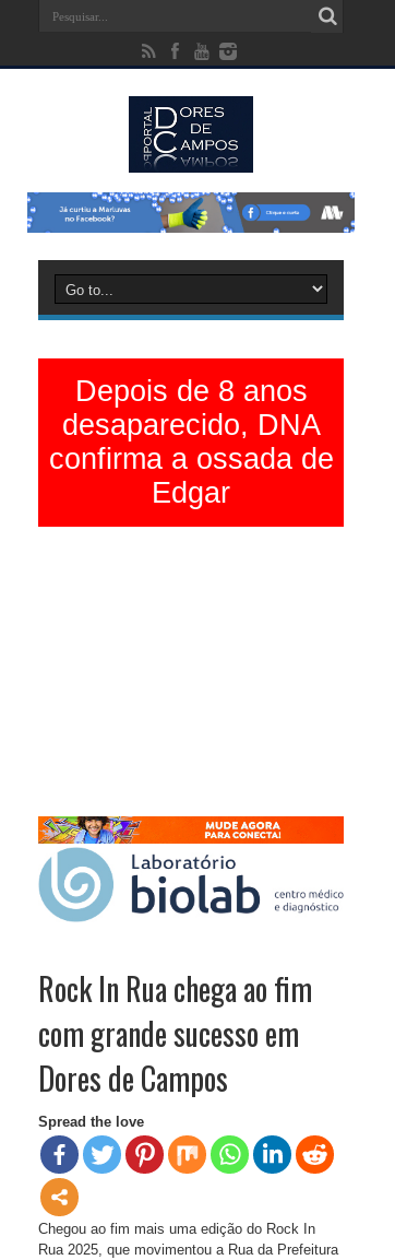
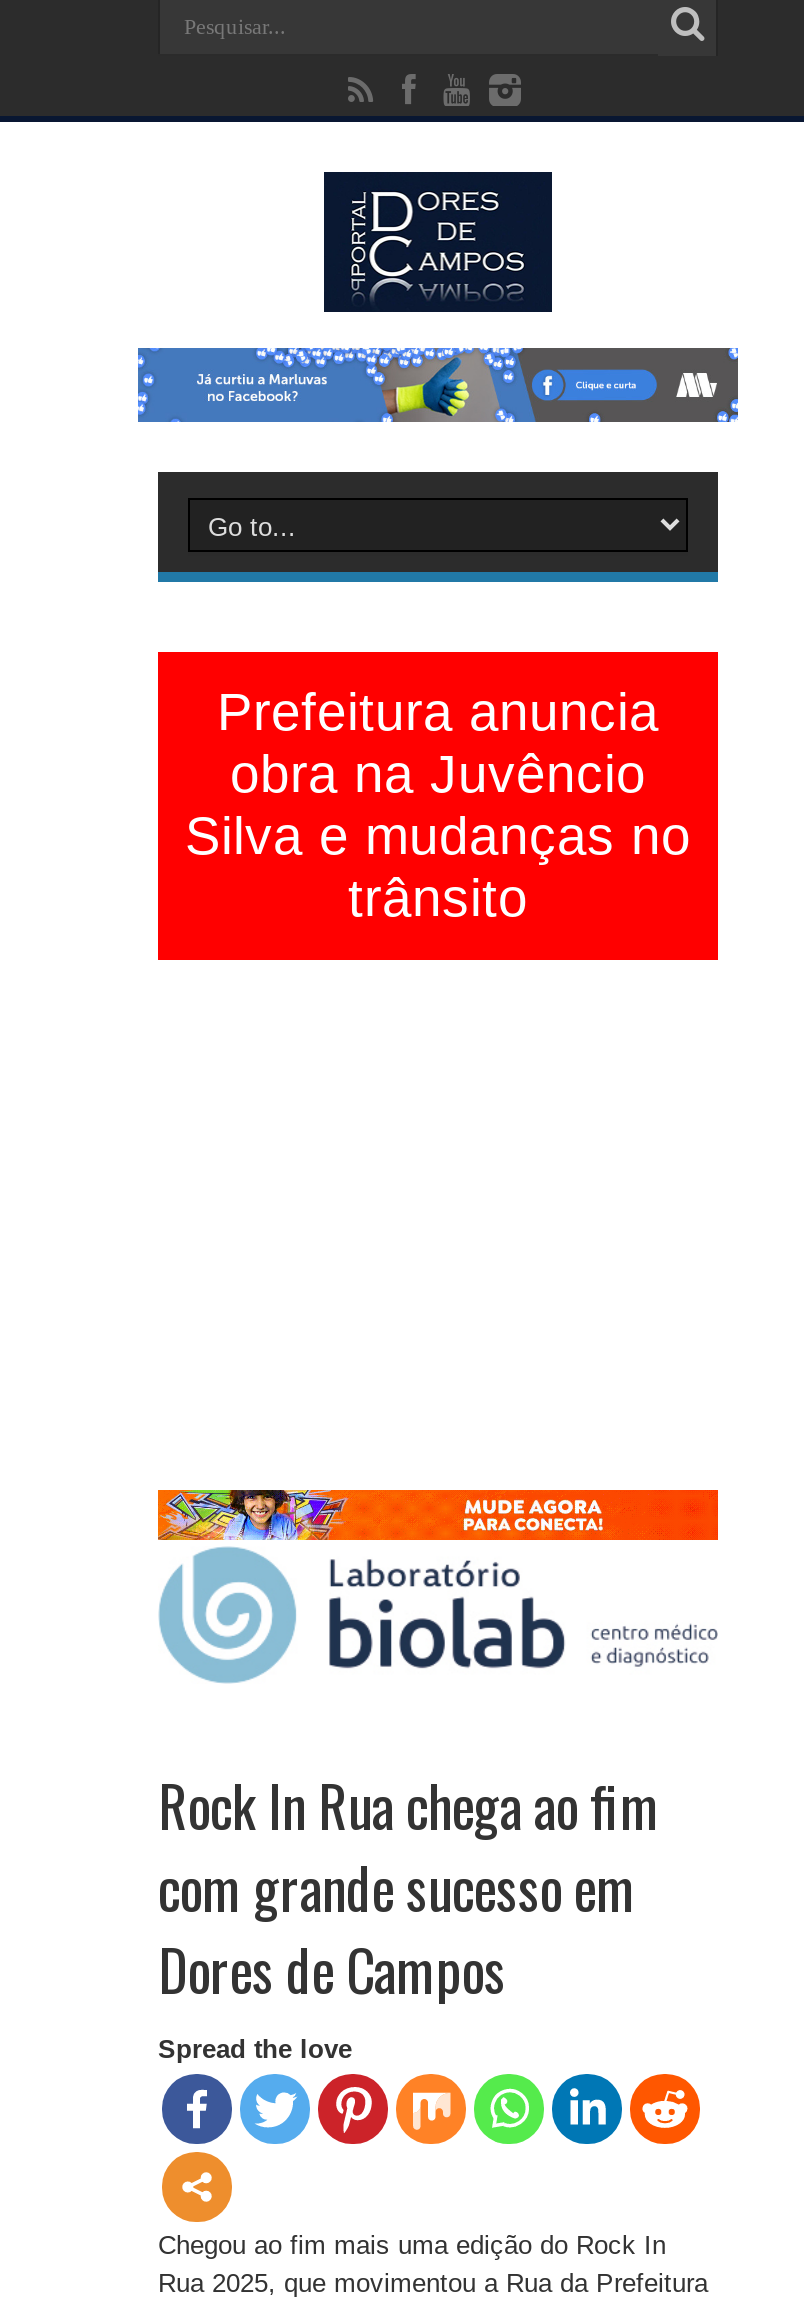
[49,375,333,510] Depois de 8 anos | desaparecido, DNA | confirma a ossada de | Edgar -> [185,683,691,929] Prefeitura anuncia | obra na Juvêncio | Silva e mudanças no | trânsito

